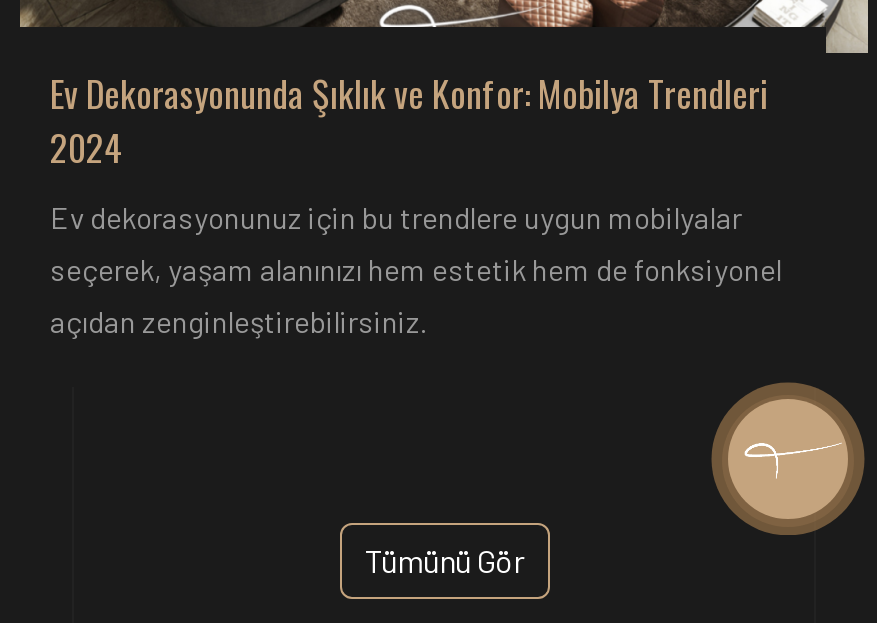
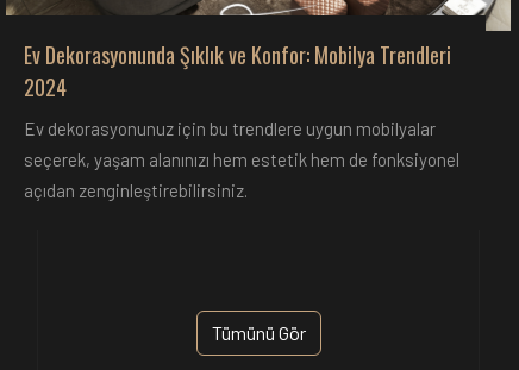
[710,382,866,536] [image] -> none

